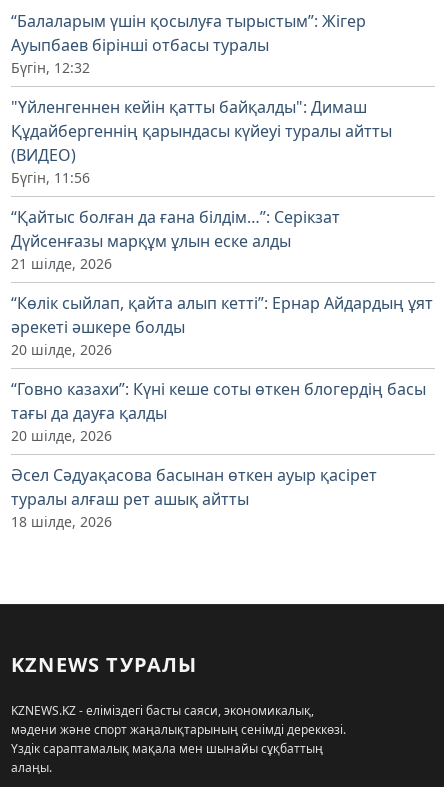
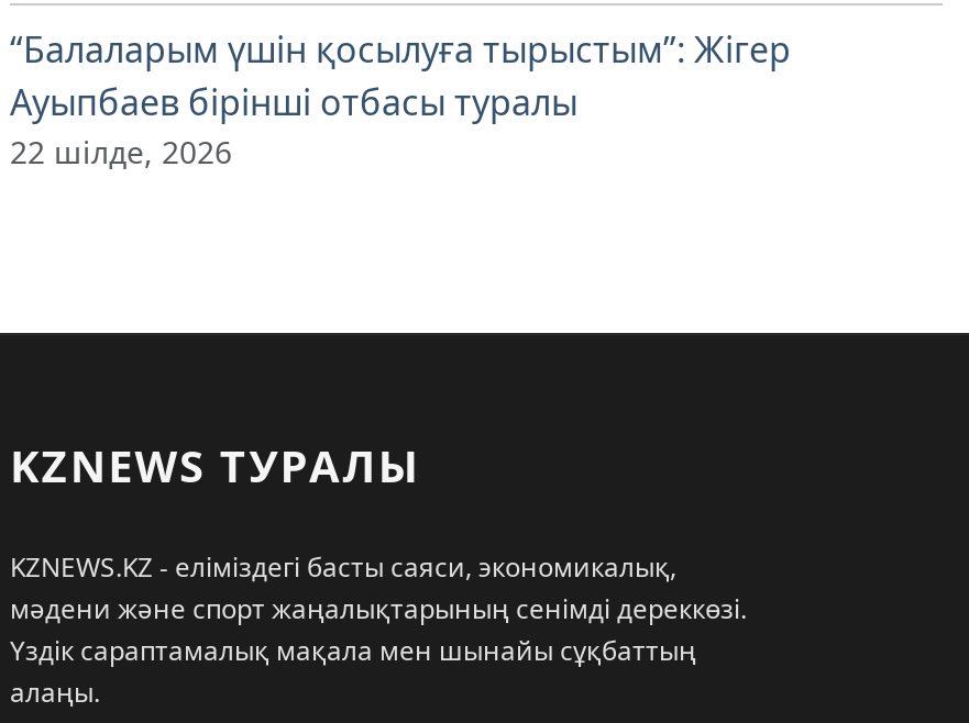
[11,58,433,531] Бүгін, 12:32 | "Үйленгеннен кейін қатты байқалды": Димаш | Құдайбергеннің қарындасы күйеуі туралы айтты | (ВИДЕО) | Бүгін, 11:56 | “Қайтыс болған да ғана білдім…”: Серікзат | Дүйсенғазы марқұм ұлын еске алды | 21 шілде, 2026 | “Көлік сыйлап, қайта алып кетті”: Ернар Айдардың ұят | әрекеті әшкере болды | 20 шілде, 2026 | “Говно казахи”: Күні кеше соты өткен блогердің басы | тағы да дауға қалды | 20 шілде, 2026 | Әсел Сәдуақасова басынан өткен ауыр қасірет | туралы алғаш рет ашық айтты | 18 шілде, 2026 -> [10,131,232,173] 22 шілде, 2026

